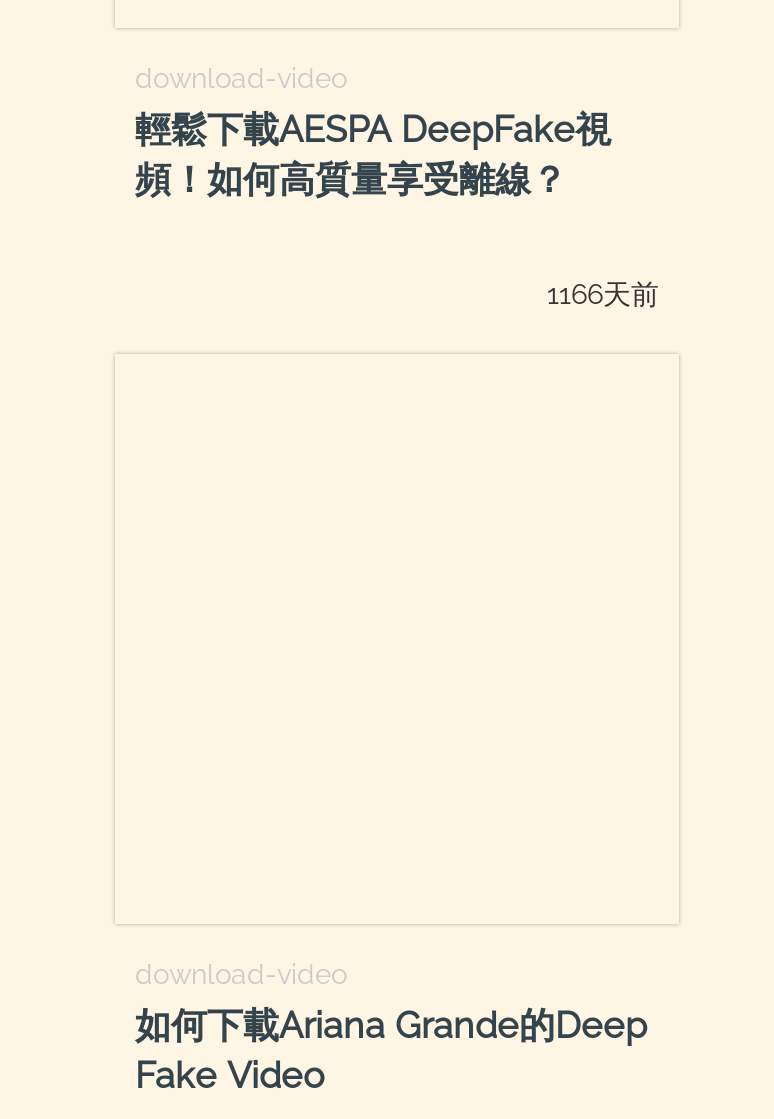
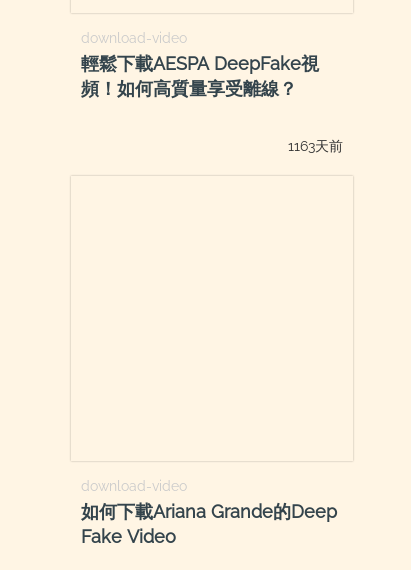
[547,278,659,310] 1166天前 -> [288,138,343,154] 1163天前

